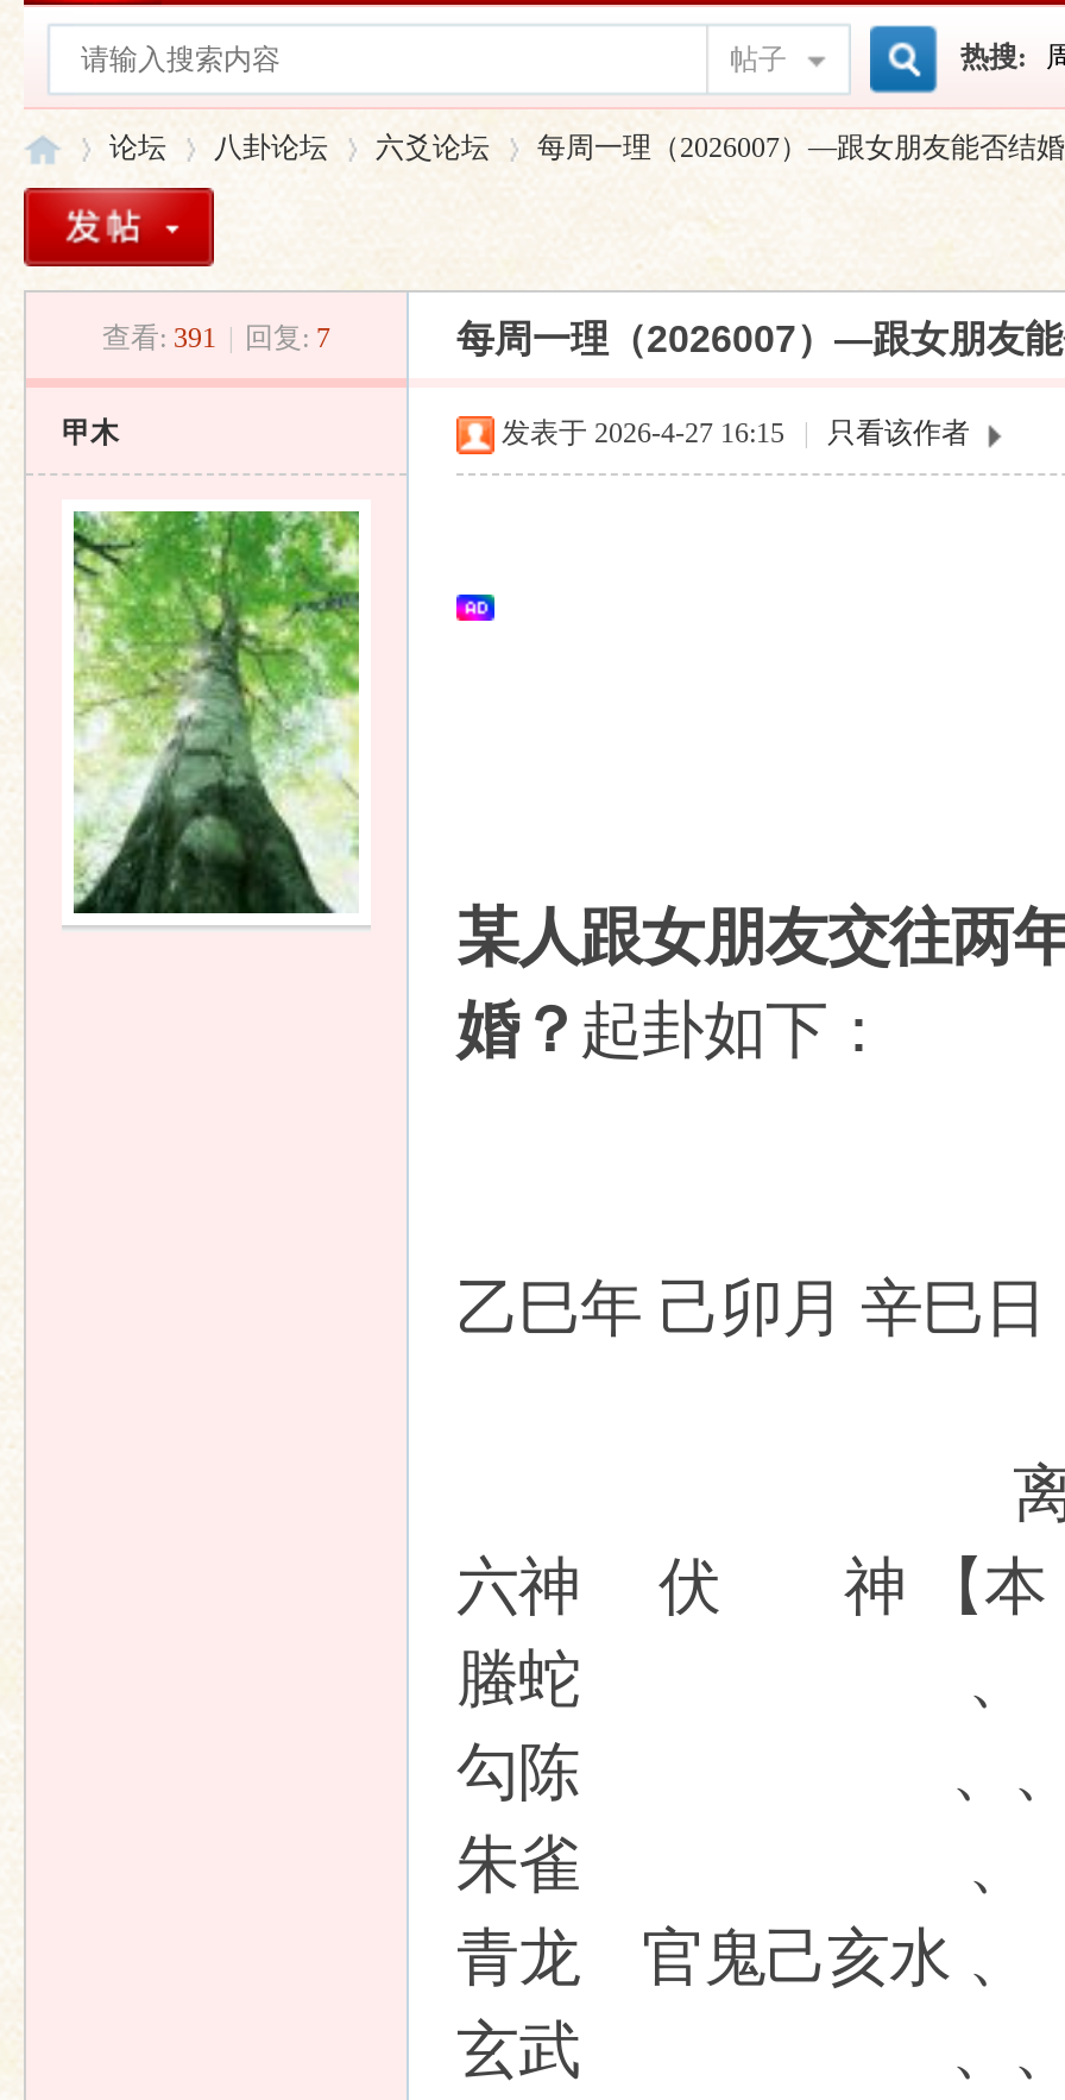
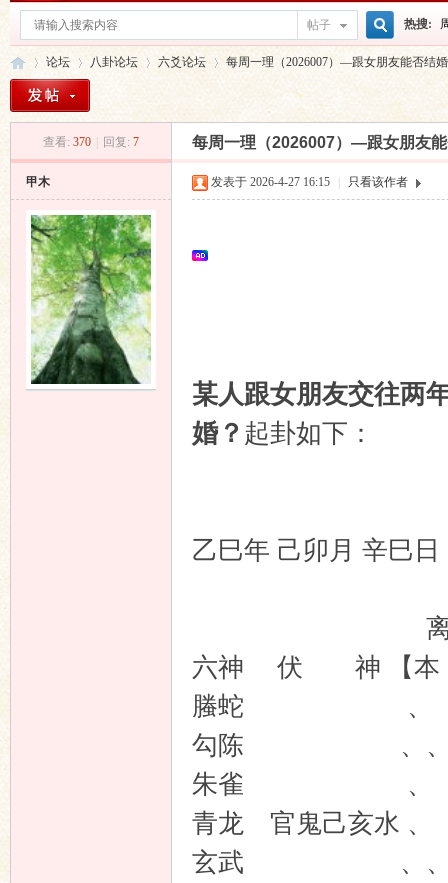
[102,321,216,354] 查看: 391 -> [43,135,91,149] 查看: 370

